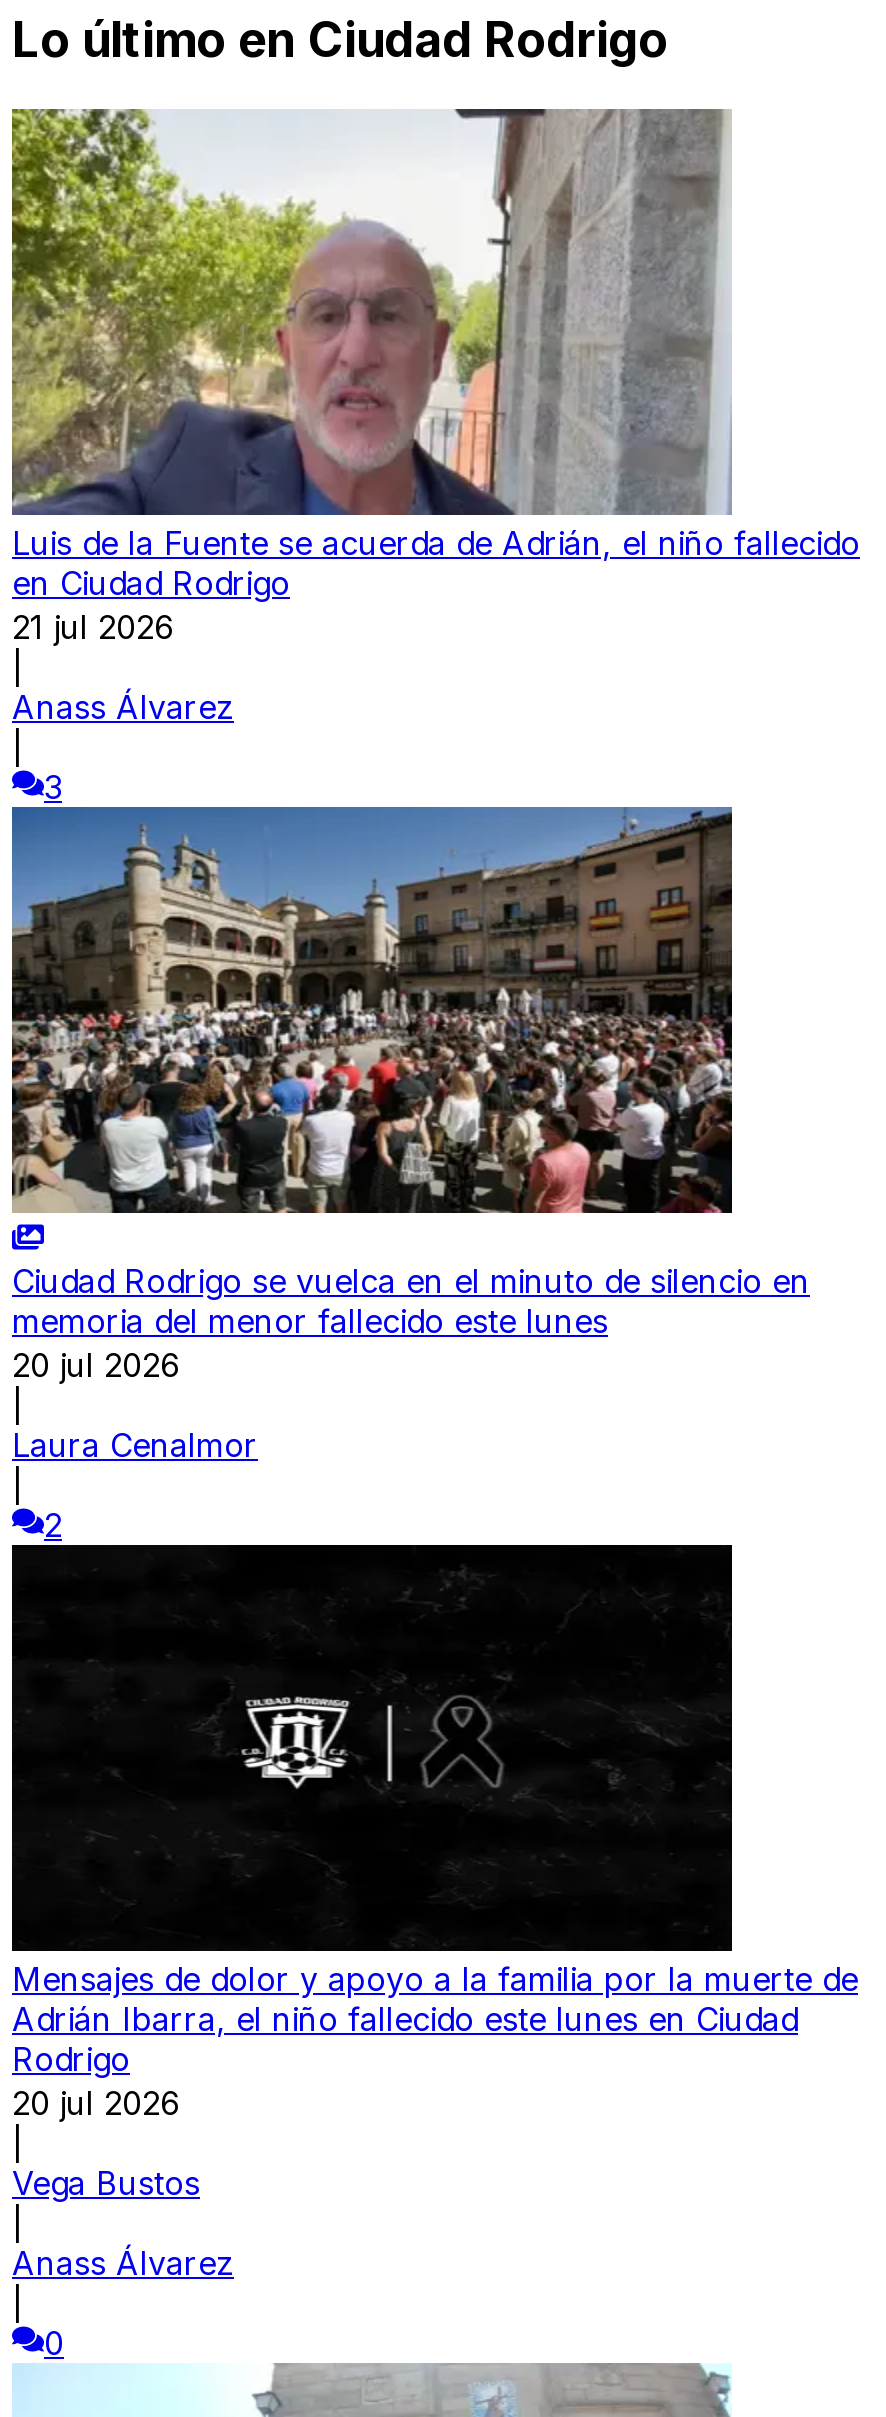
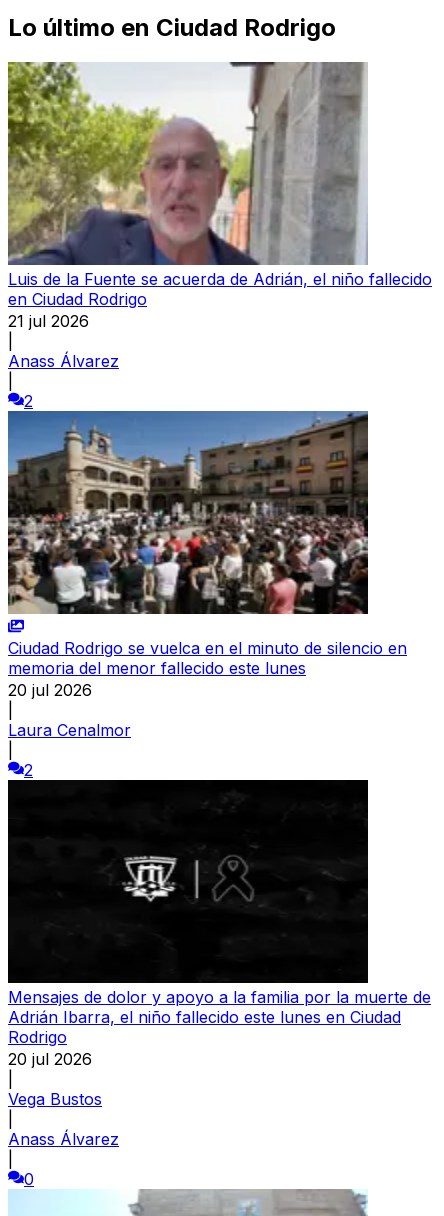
[44,766,62,806] 3 -> [24,391,33,411] 2

